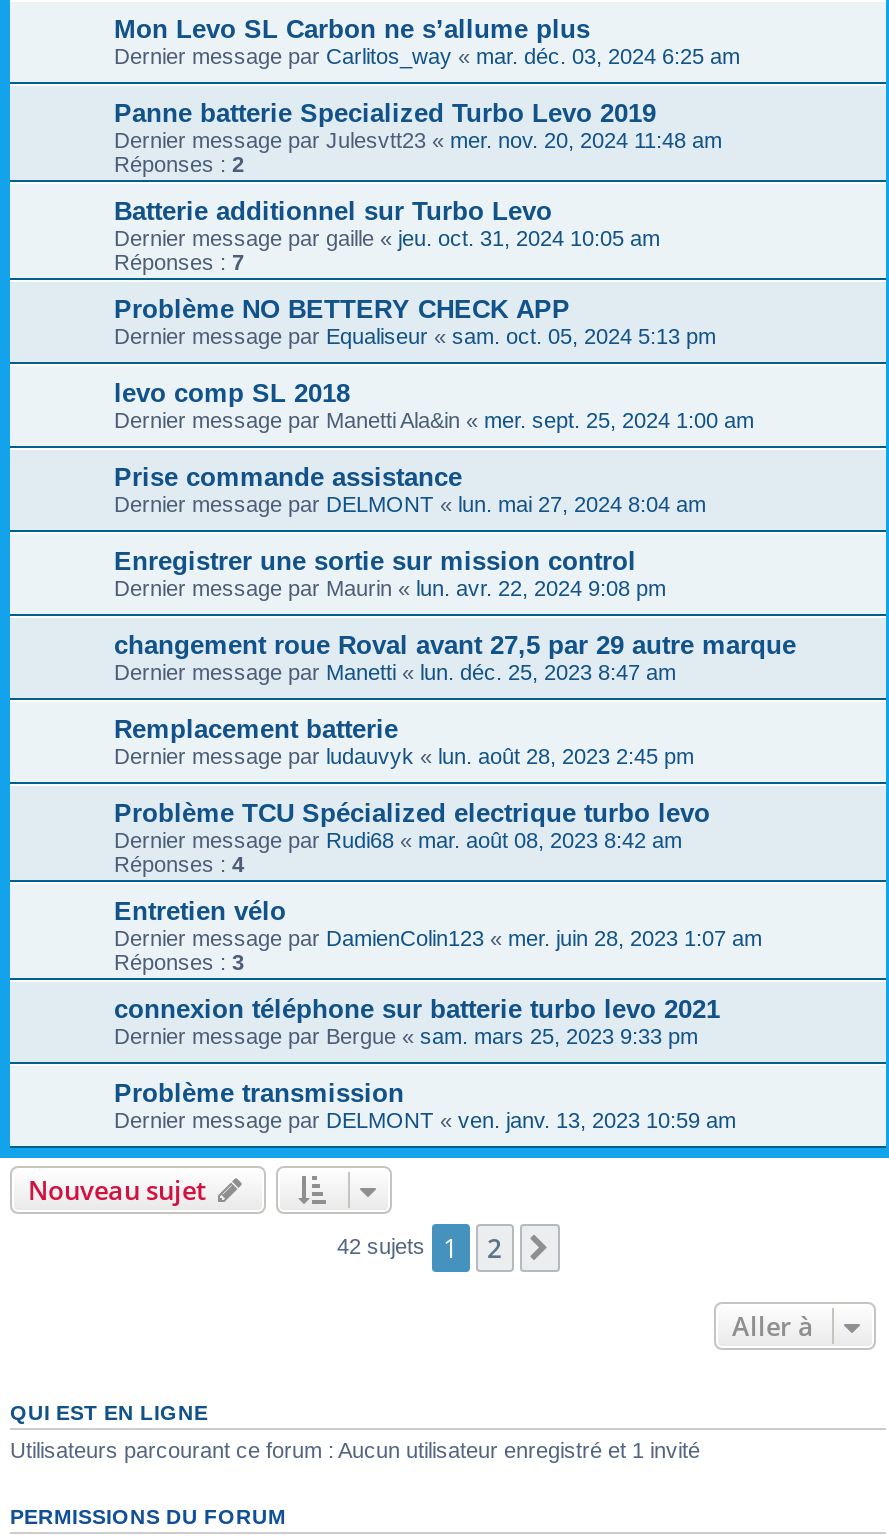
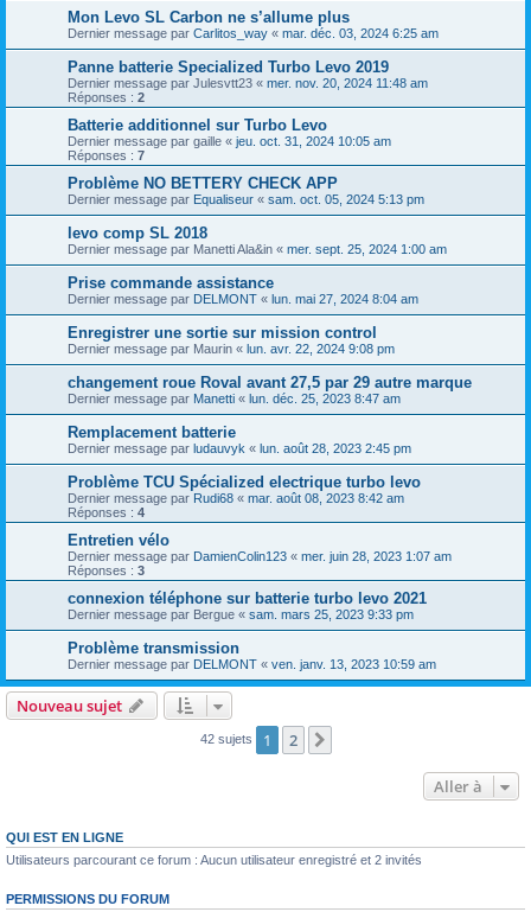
[10,1437,700,1461] Utilisateurs parcourant ce forum : Aucun utilisateur enregistré et 1 invité -> [6,852,422,866] Utilisateurs parcourant ce forum : Aucun utilisateur enregistré et 2 invités

